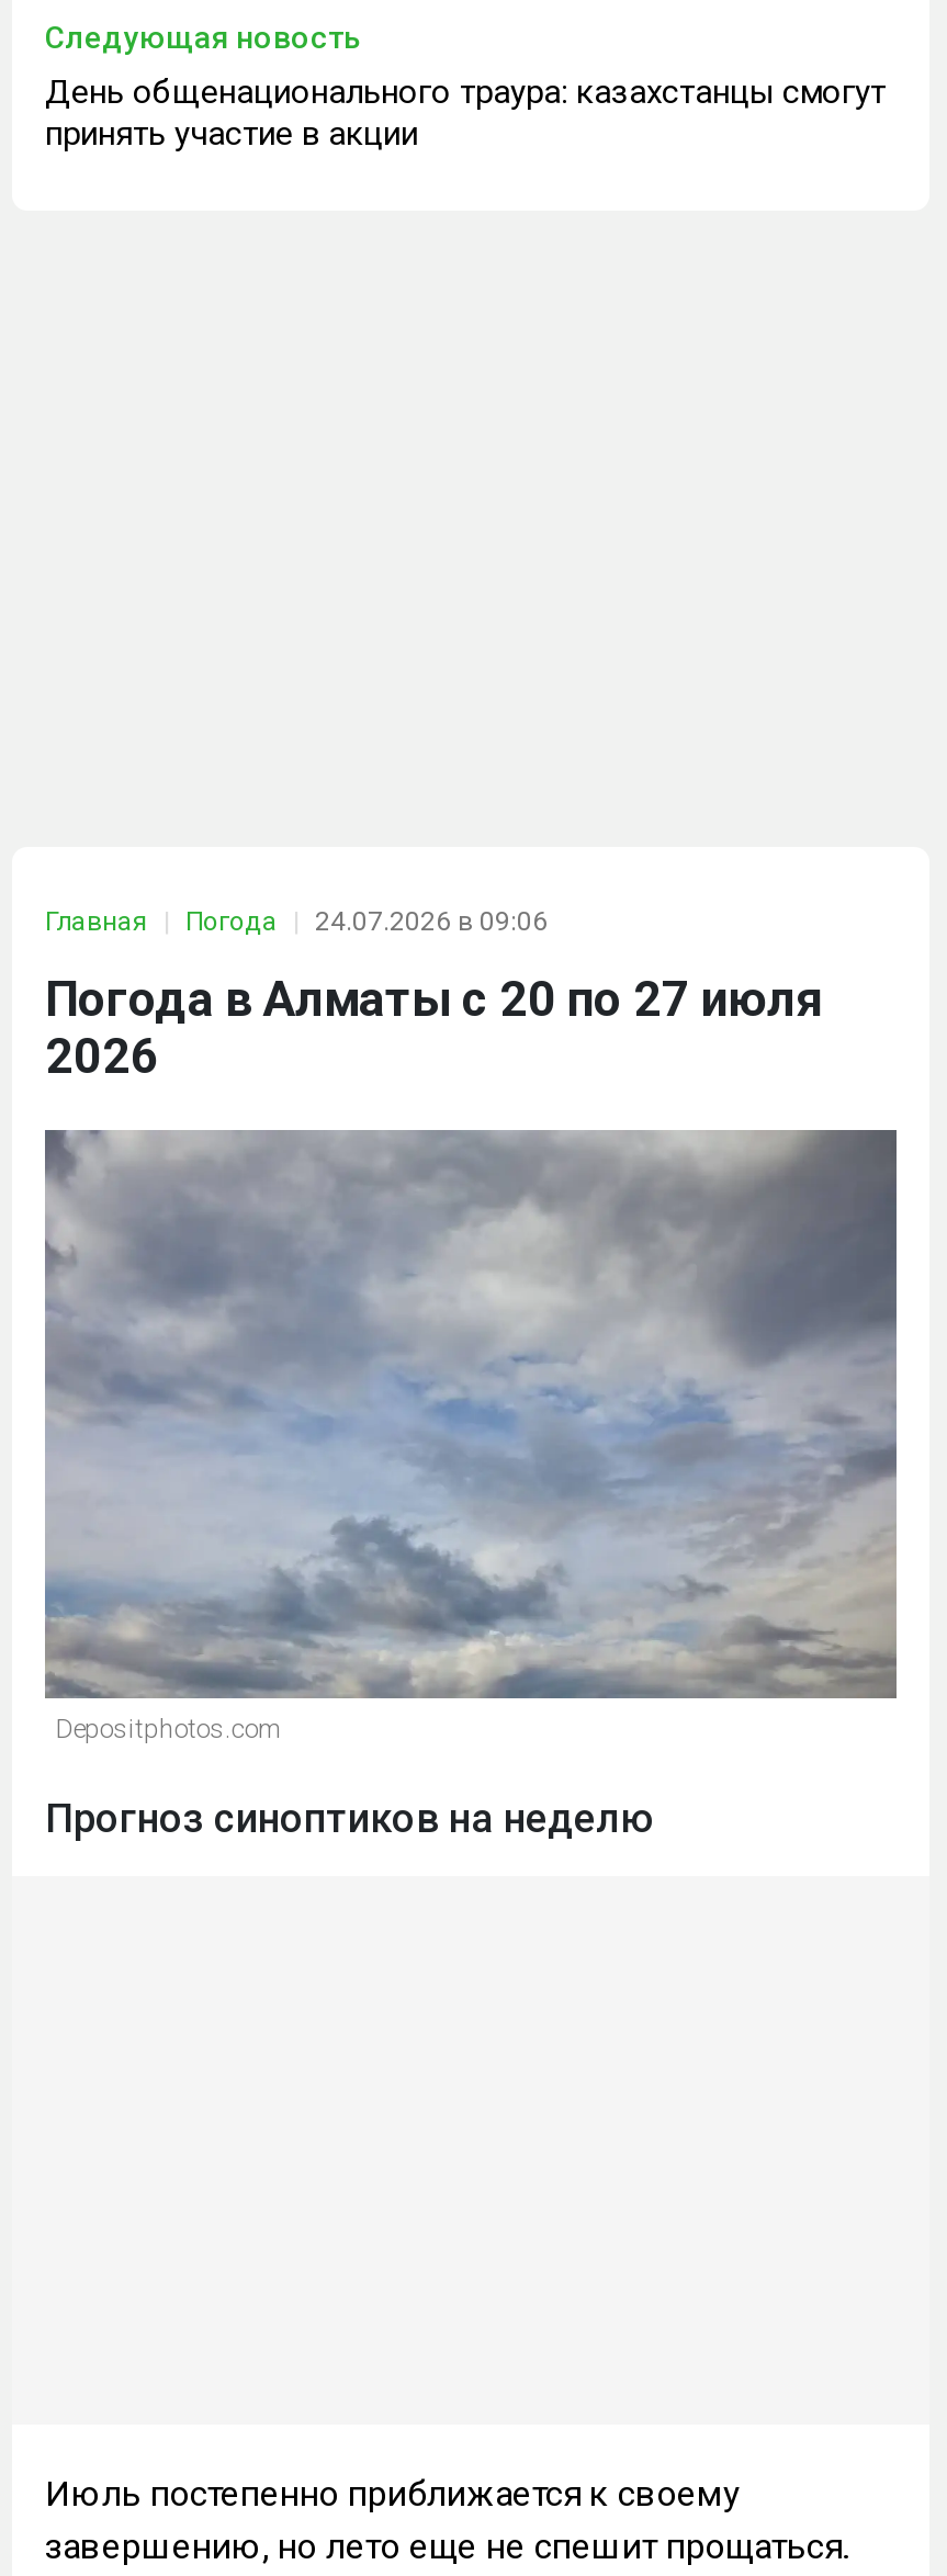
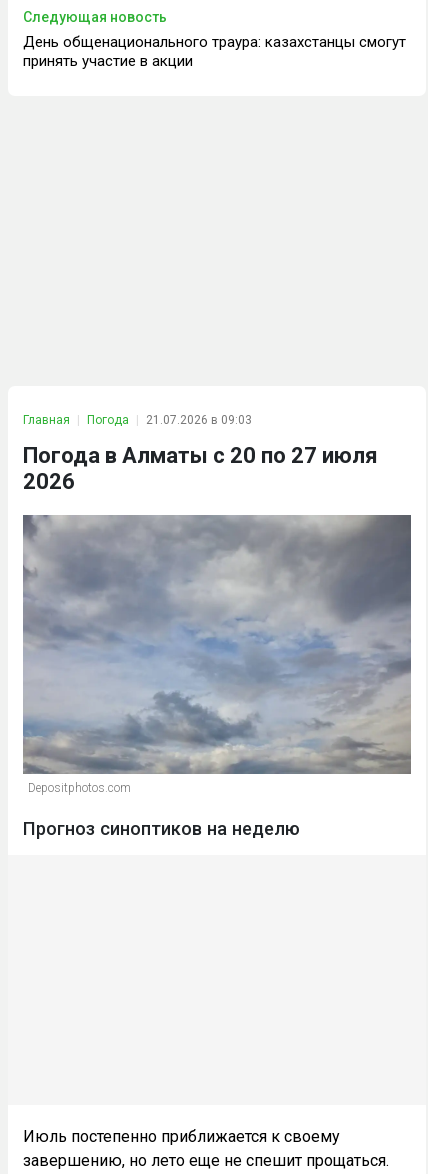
[45,907,548,938] Главная Погода 24.07.2026 в 09:06 -> [23,413,252,427] Главная Погода 21.07.2026 в 09:03

